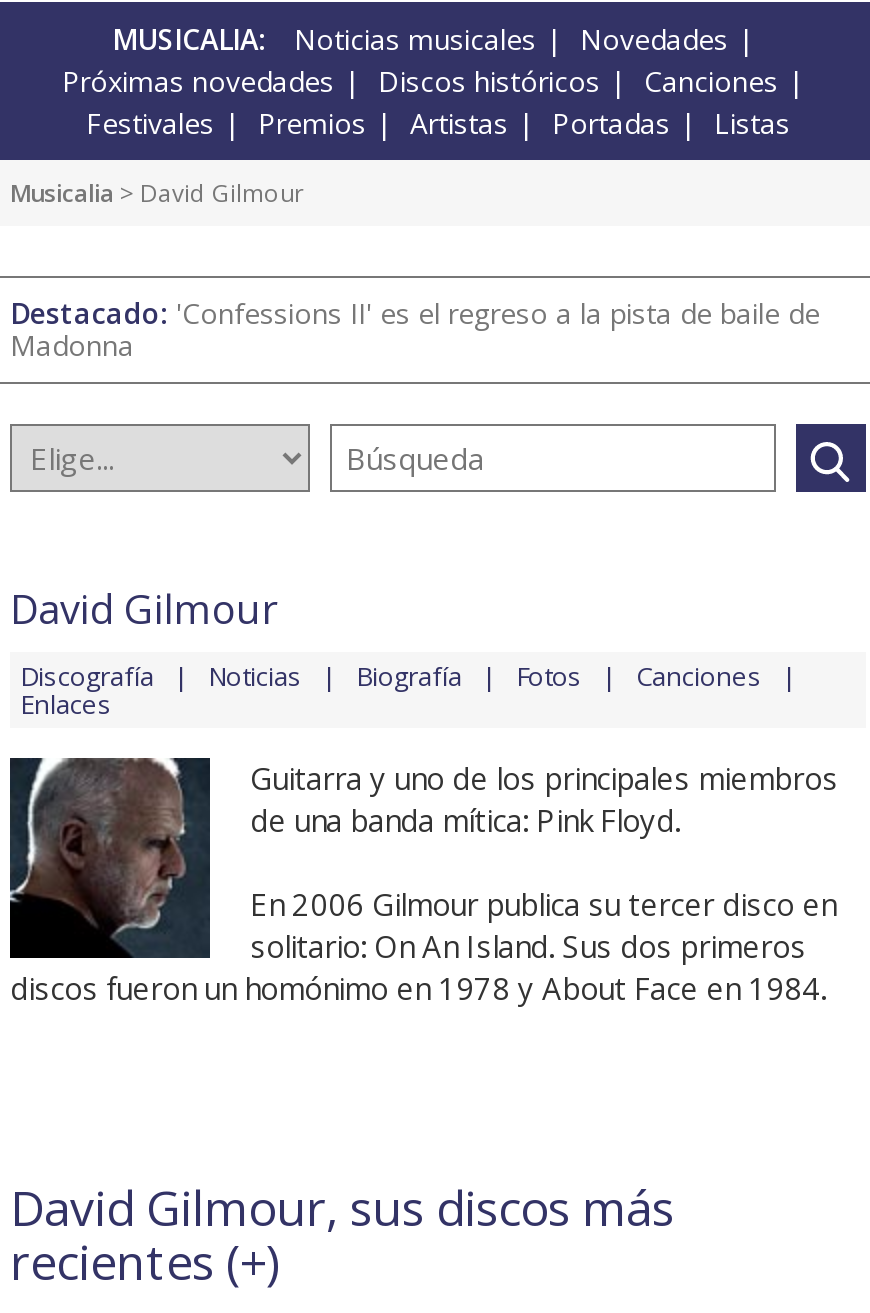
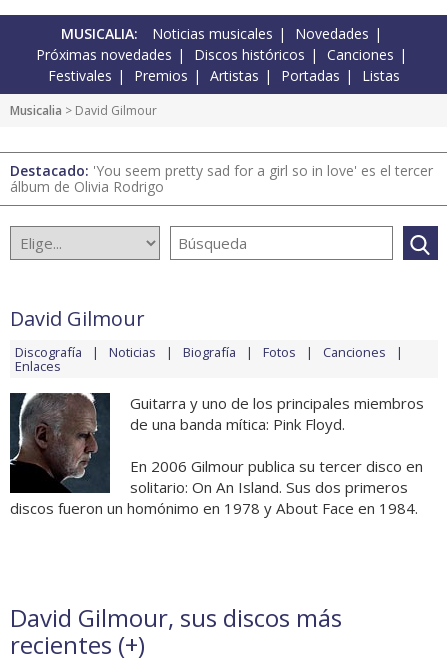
[10,294,820,364] Destacado: 'Confessions II' es el regreso a la pista de baile de | Madonna -> [10,161,433,196] Destacado: 'You seem pretty sad for a girl so in love' es el tercer | álbum de Olivia Rodrigo

